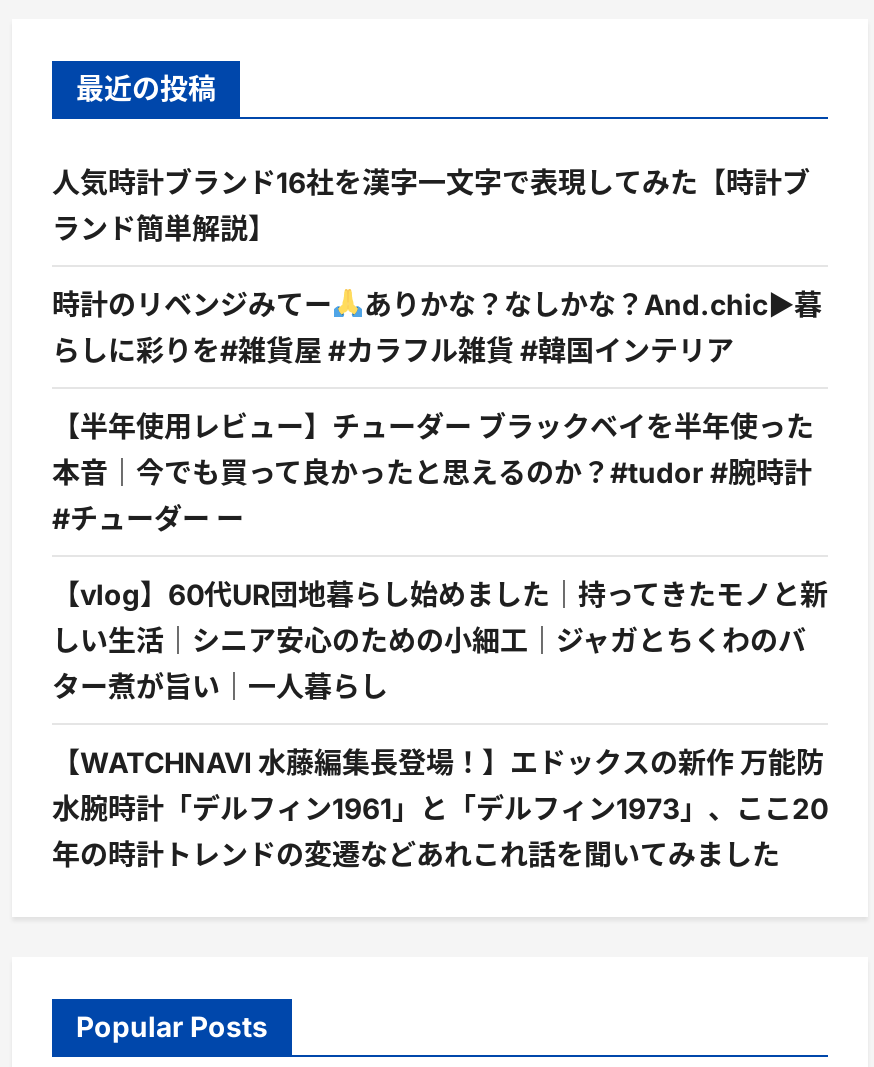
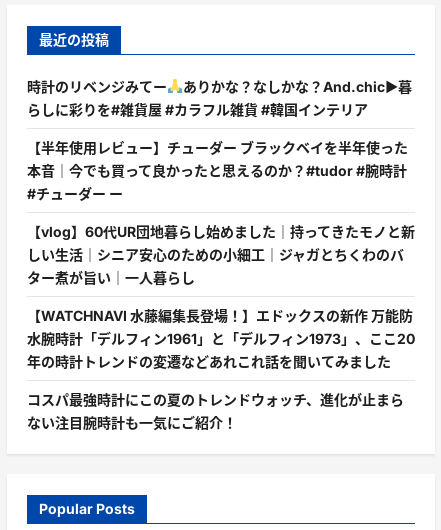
[52,165,810,245] 人気時計ブランド16社を漢字一文字で表現してみた【時計ブ | ランド簡単解説】 -> none
moved [52,287,828,871] -> [27,78,415,370]: 時計のリベンジみてー | らしに彩りを#雑貨屋 #カラフル雑貨 #韓国インテリア | 【半年使用レビュー】チューダー ブラックベイを半年使った | ... | 水腕時計「デルフィン1961」と「デルフィン1973」、ここ20 | 年の時計トレンドの変遷などあれこれ話を聞いてみました
none -> [27,391,404,431] コスパ最強時計にこの夏のトレンドウォッチ、進化が止まら | ない注目腕時計も一気にご紹介！

